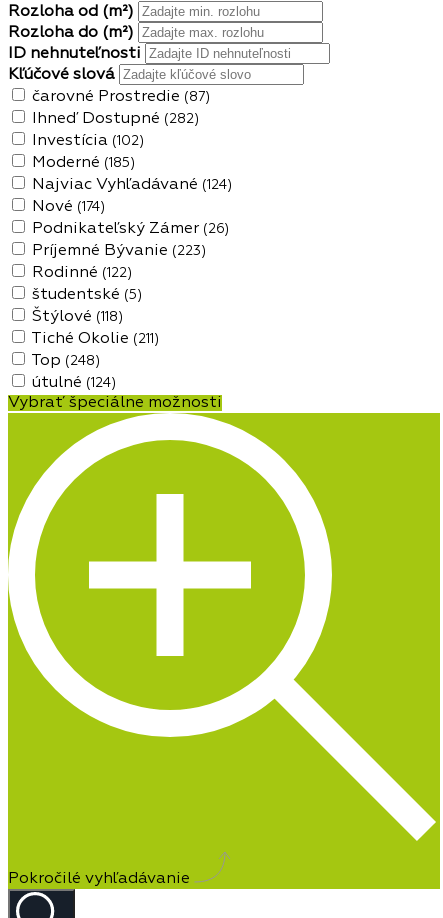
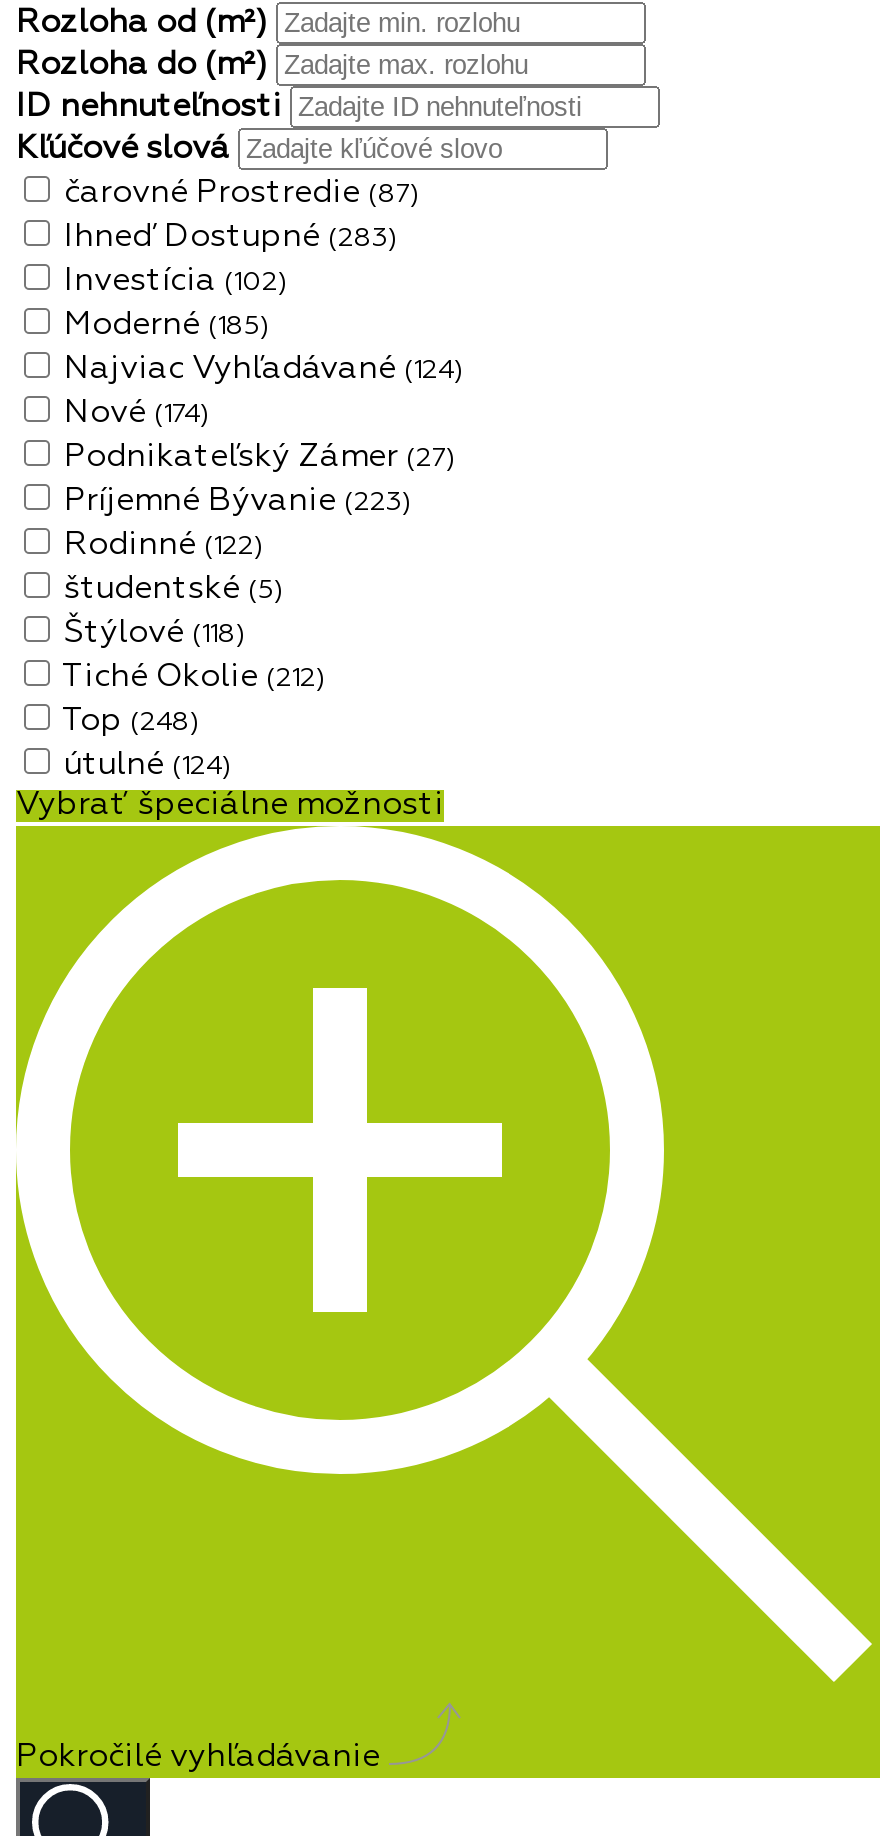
[32,111,199,127] Ihneď Dostupné (282) -> [64,222,398,254] Ihneď Dostupné (283)
[32,221,229,237] Podnikateľský Zámer (26) -> [64,442,456,474] Podnikateľský Zámer (27)
[31,331,159,347] Tiché Okolie (211) -> [62,662,326,694] Tiché Okolie (212)

